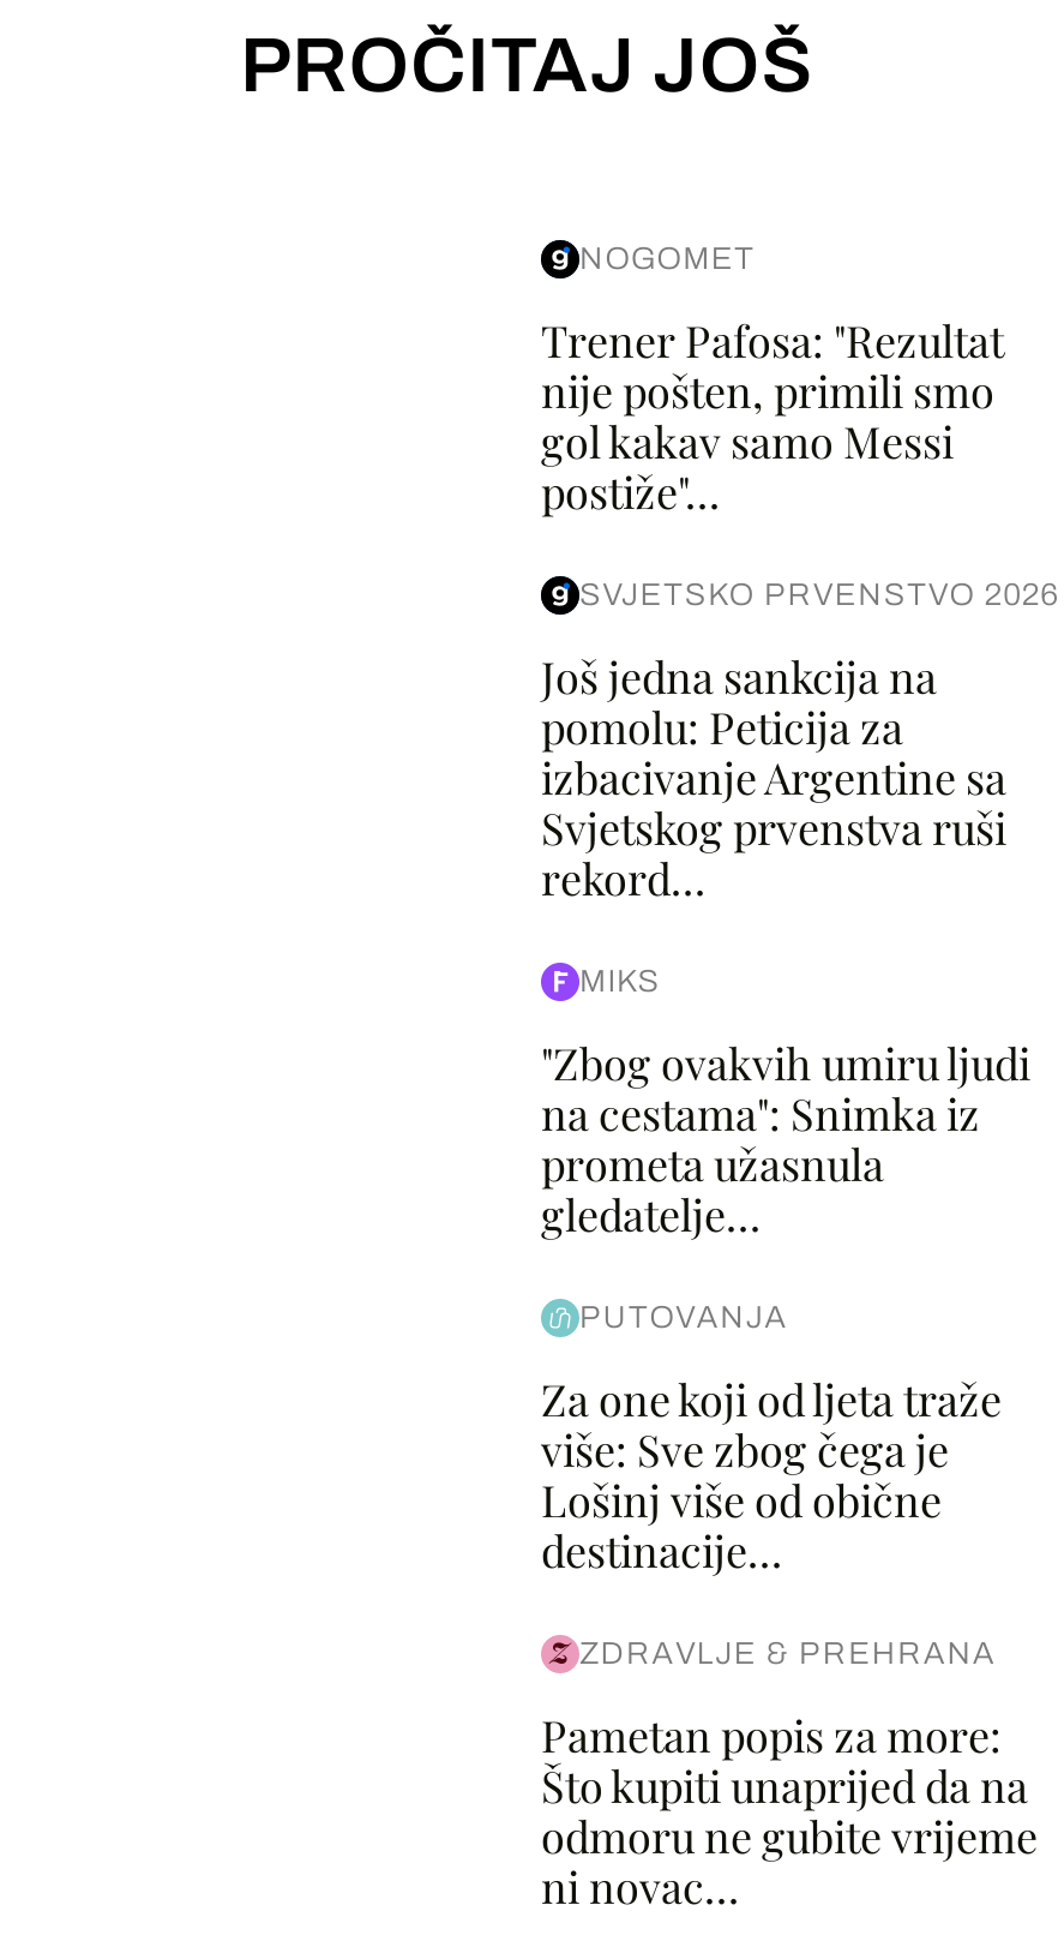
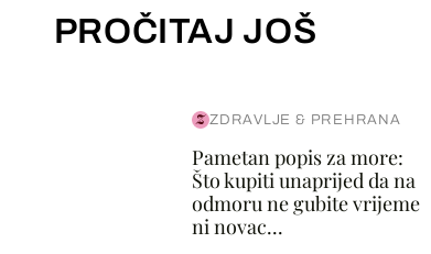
[541,242,1059,1580] NOGOMET | Trener Pafosa: "Rezultat | nije pošten, primili smo | gol kakav samo Messi | postiže"... | SVJETSKO PRVENSTVO 2026 | Još jedna sankcija na | pomolu: Peticija za | izbacivanje Argentine sa | Svjetskog prvenstva ruši | rekord... | MIKS | "Zbog ovakvih umiru ljudi | na cestama": Snimka iz | prometa užasnula | gledatelje... | PUTOVANJA | Za one koji od ljeta traže | više: Sve zbog čega je | Lošinj više od obične | destinacije... -> none

